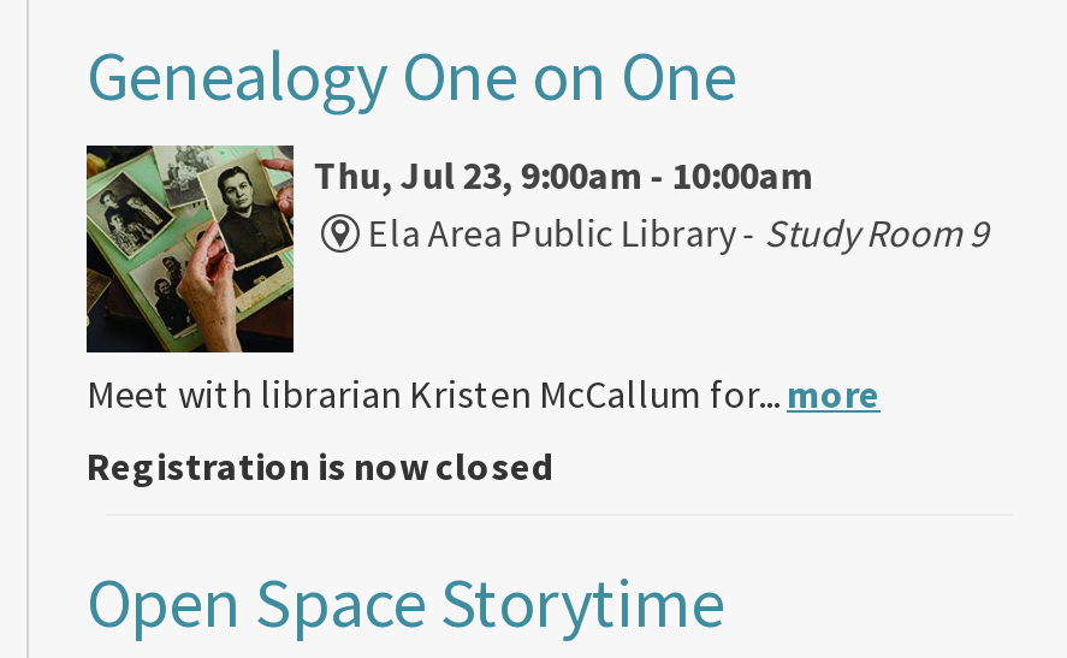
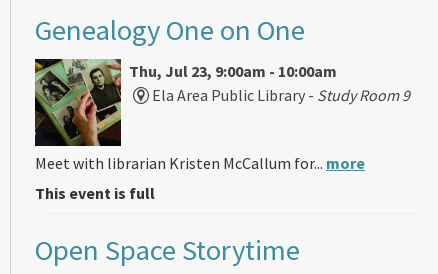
[87,442,553,490] Registration is now closed -> [35,183,155,203] This event is full

